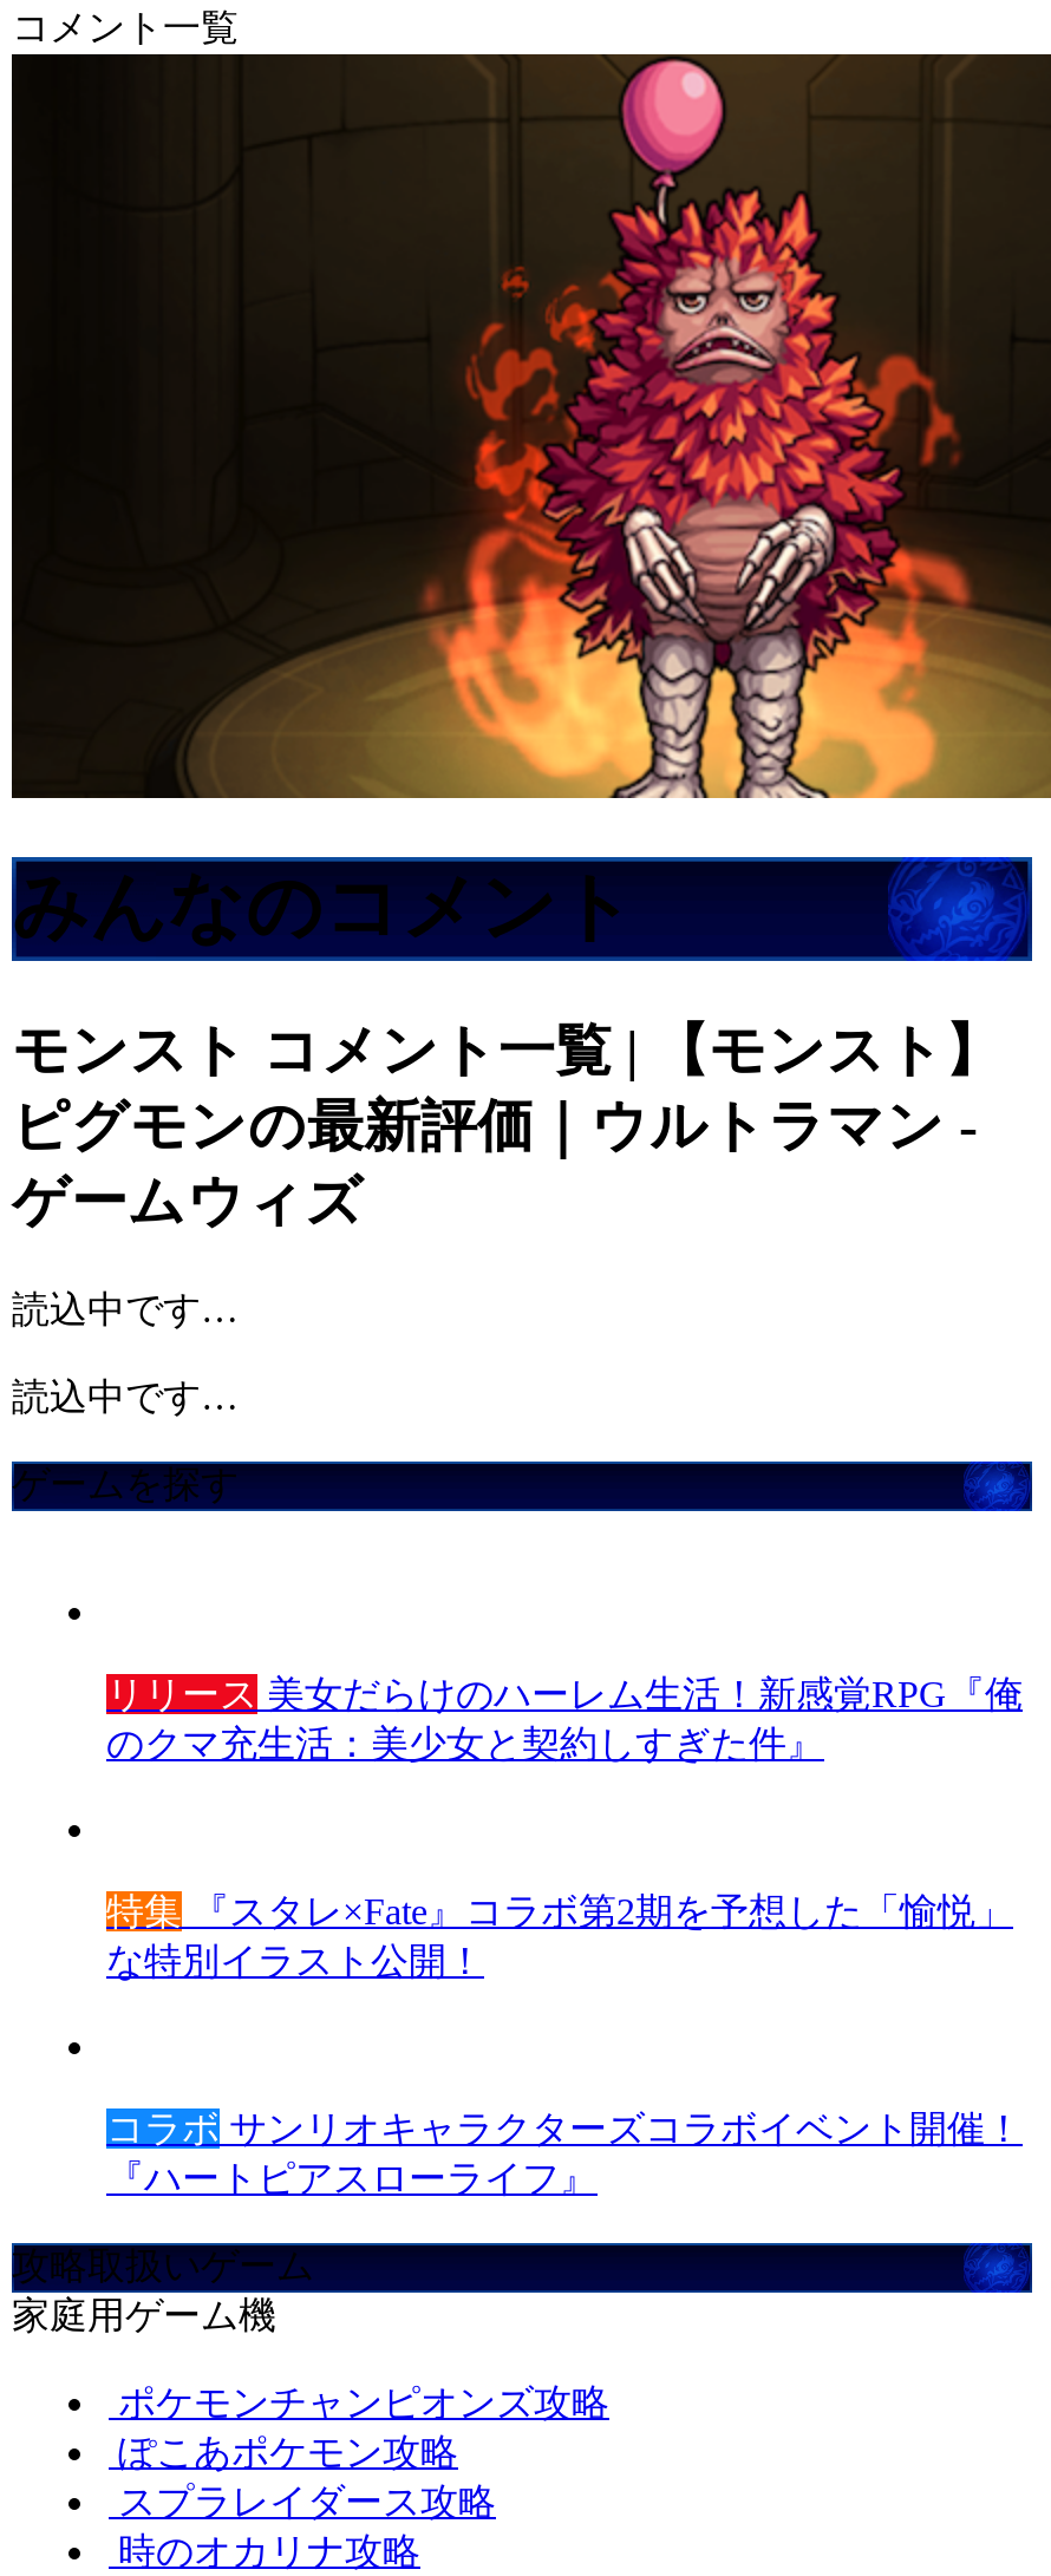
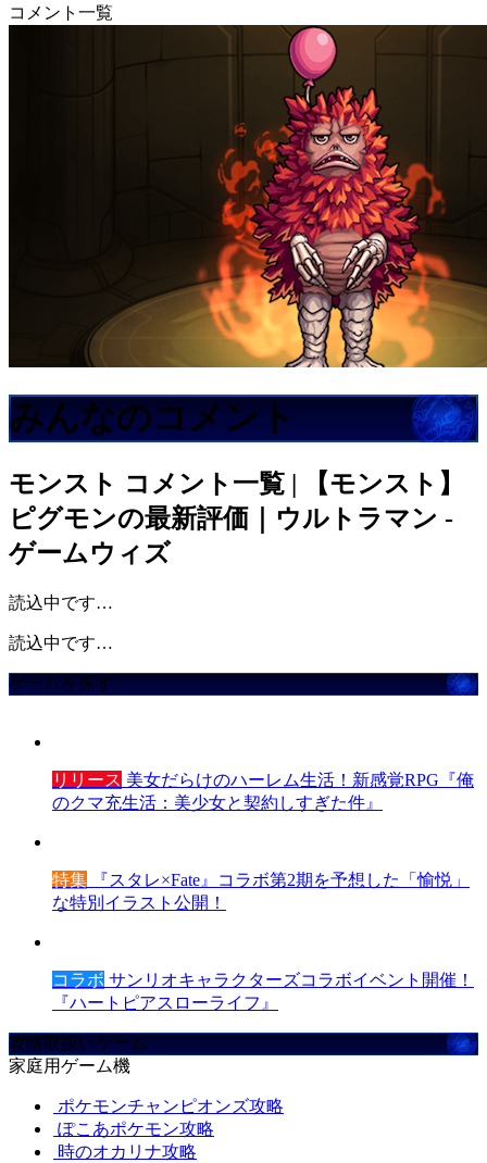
[118,2481,496,2521] スプラレイダース攻略 -> none

